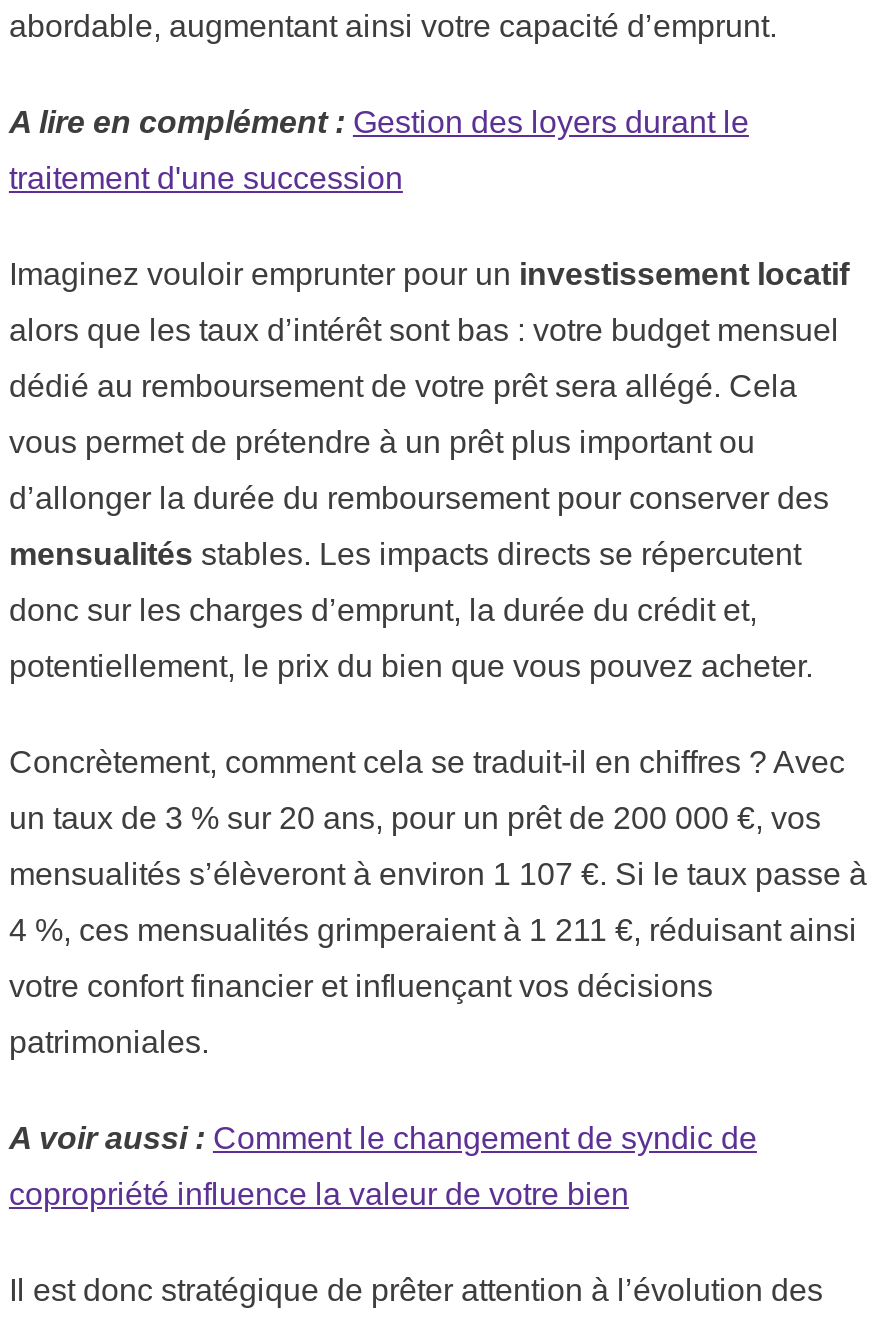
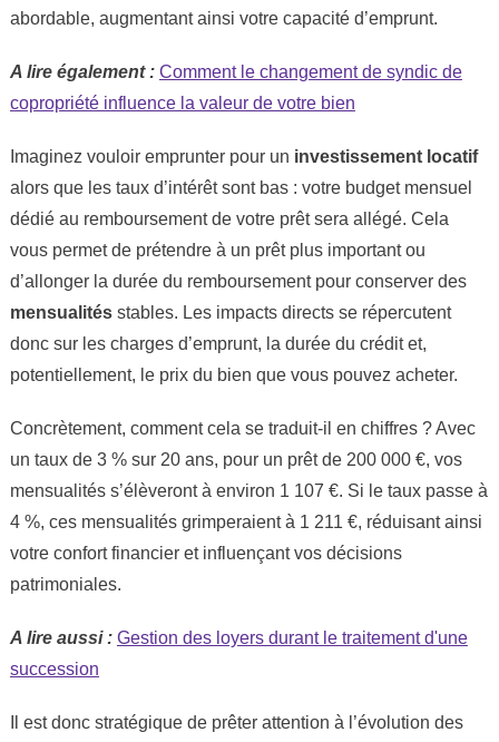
[9,106,749,140] A lire en complément : Gestion des loyers durant le -> [10,63,462,82] A lire également : Comment le changement de syndic de
[9,162,403,196] traitement d'une succession -> none
none -> [10,660,99,679] succession
[9,1122,757,1156] A voir aussi : Comment le changement de syndic de -> [10,629,468,648] A lire aussi : Gestion des loyers durant le traitement d'une
moved [9,1178,629,1212] -> [10,94,355,113]: copropriété influence la valeur de votre bien

